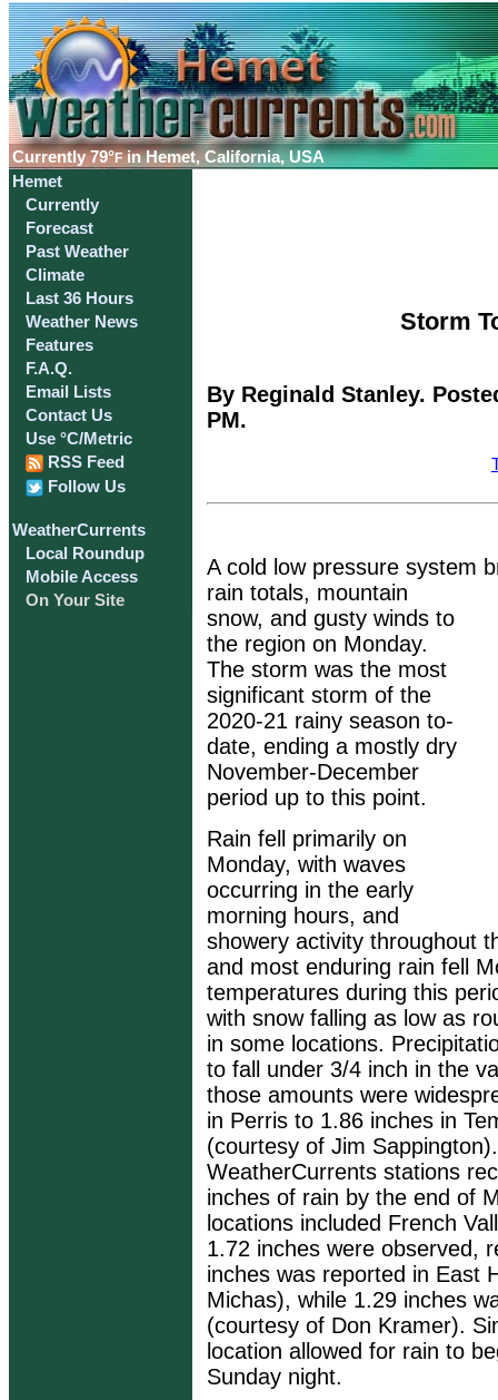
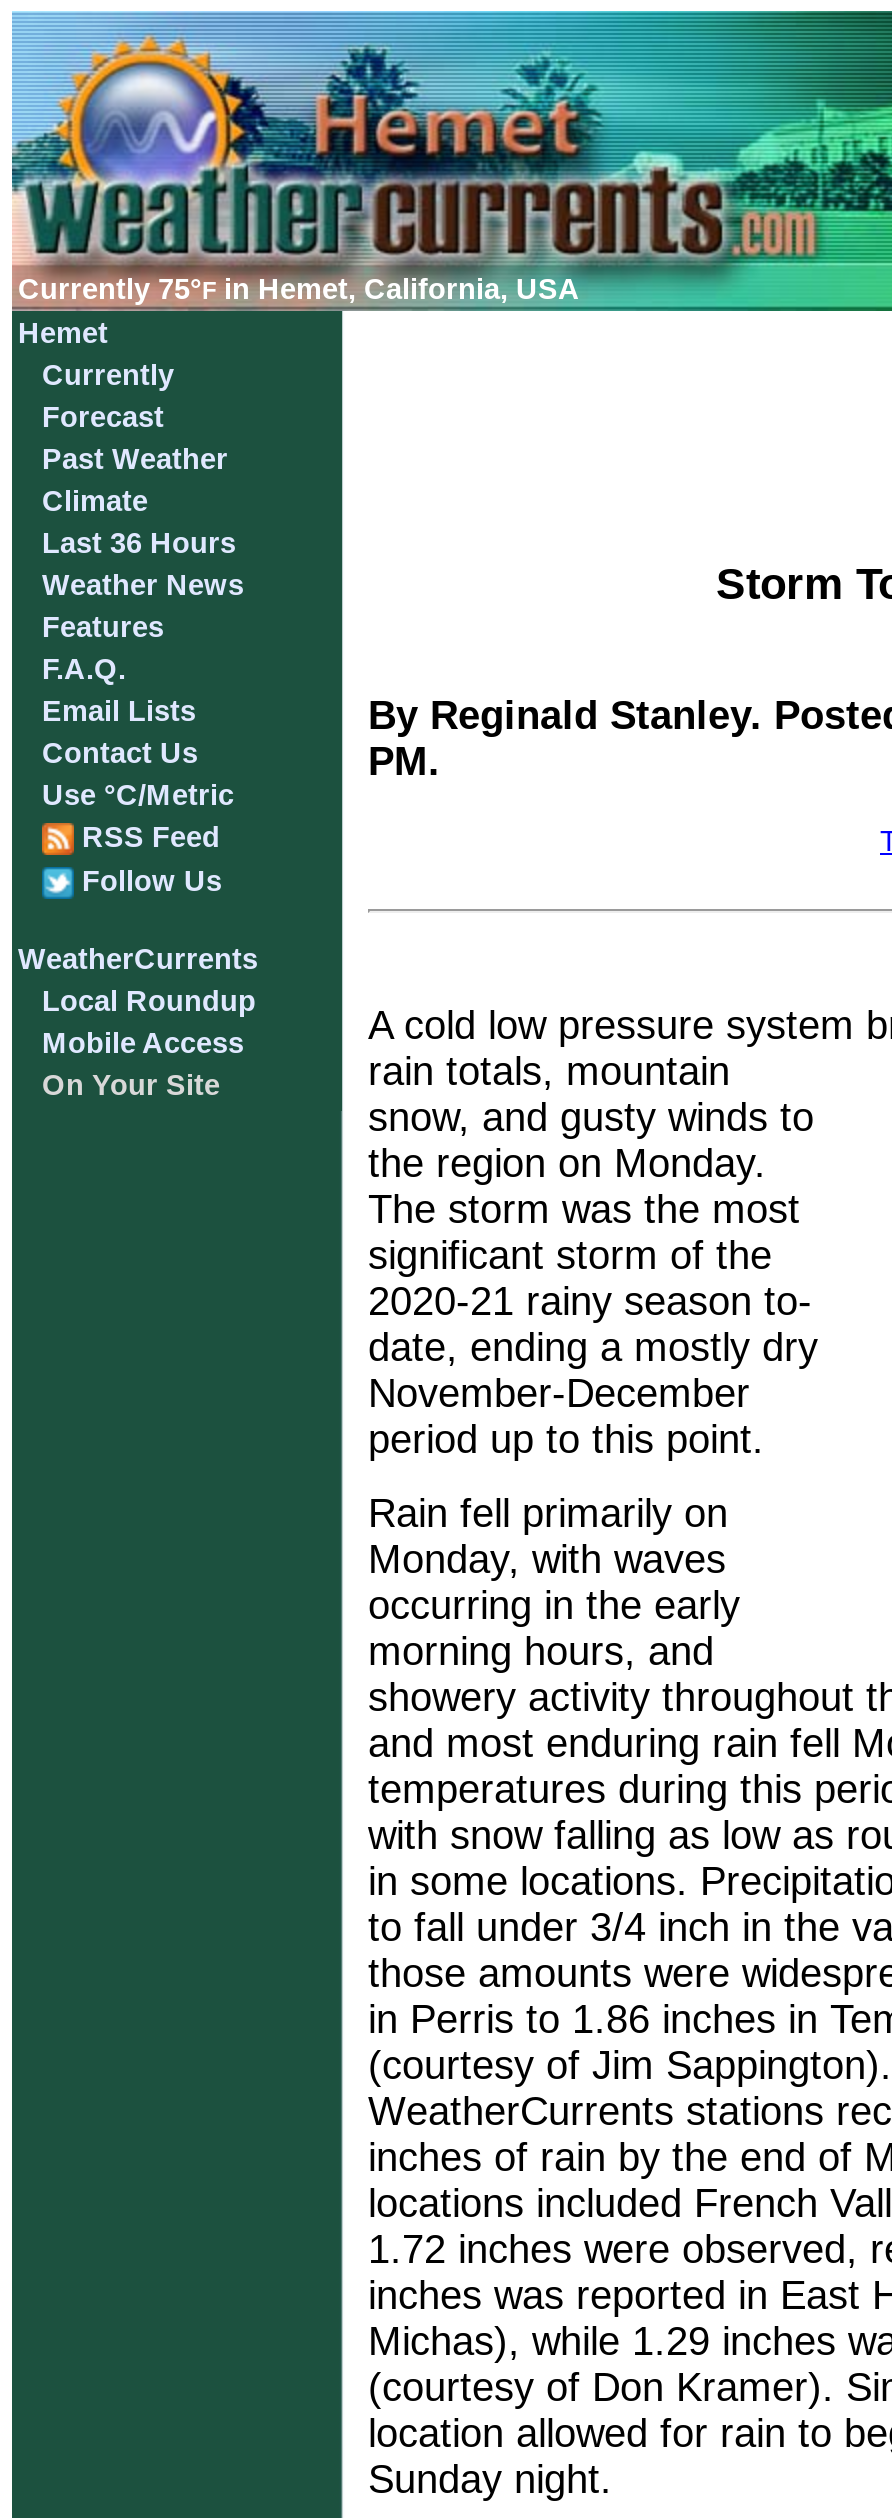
[12,148,325,166] Currently 79°F in Hemet, California, USA -> [18,273,580,305] Currently 75°F in Hemet, California, USA

